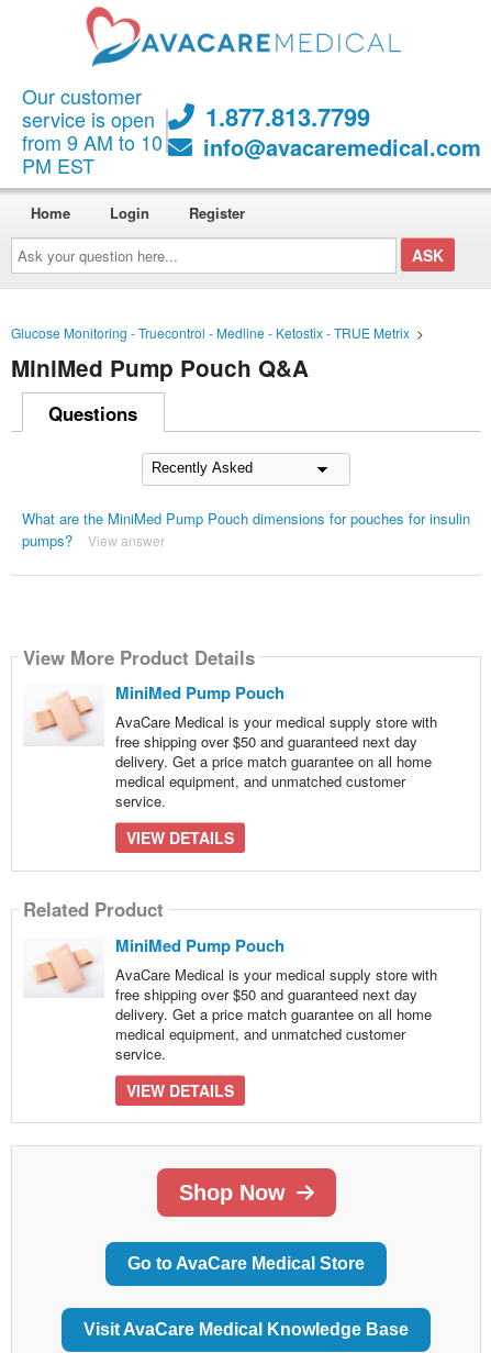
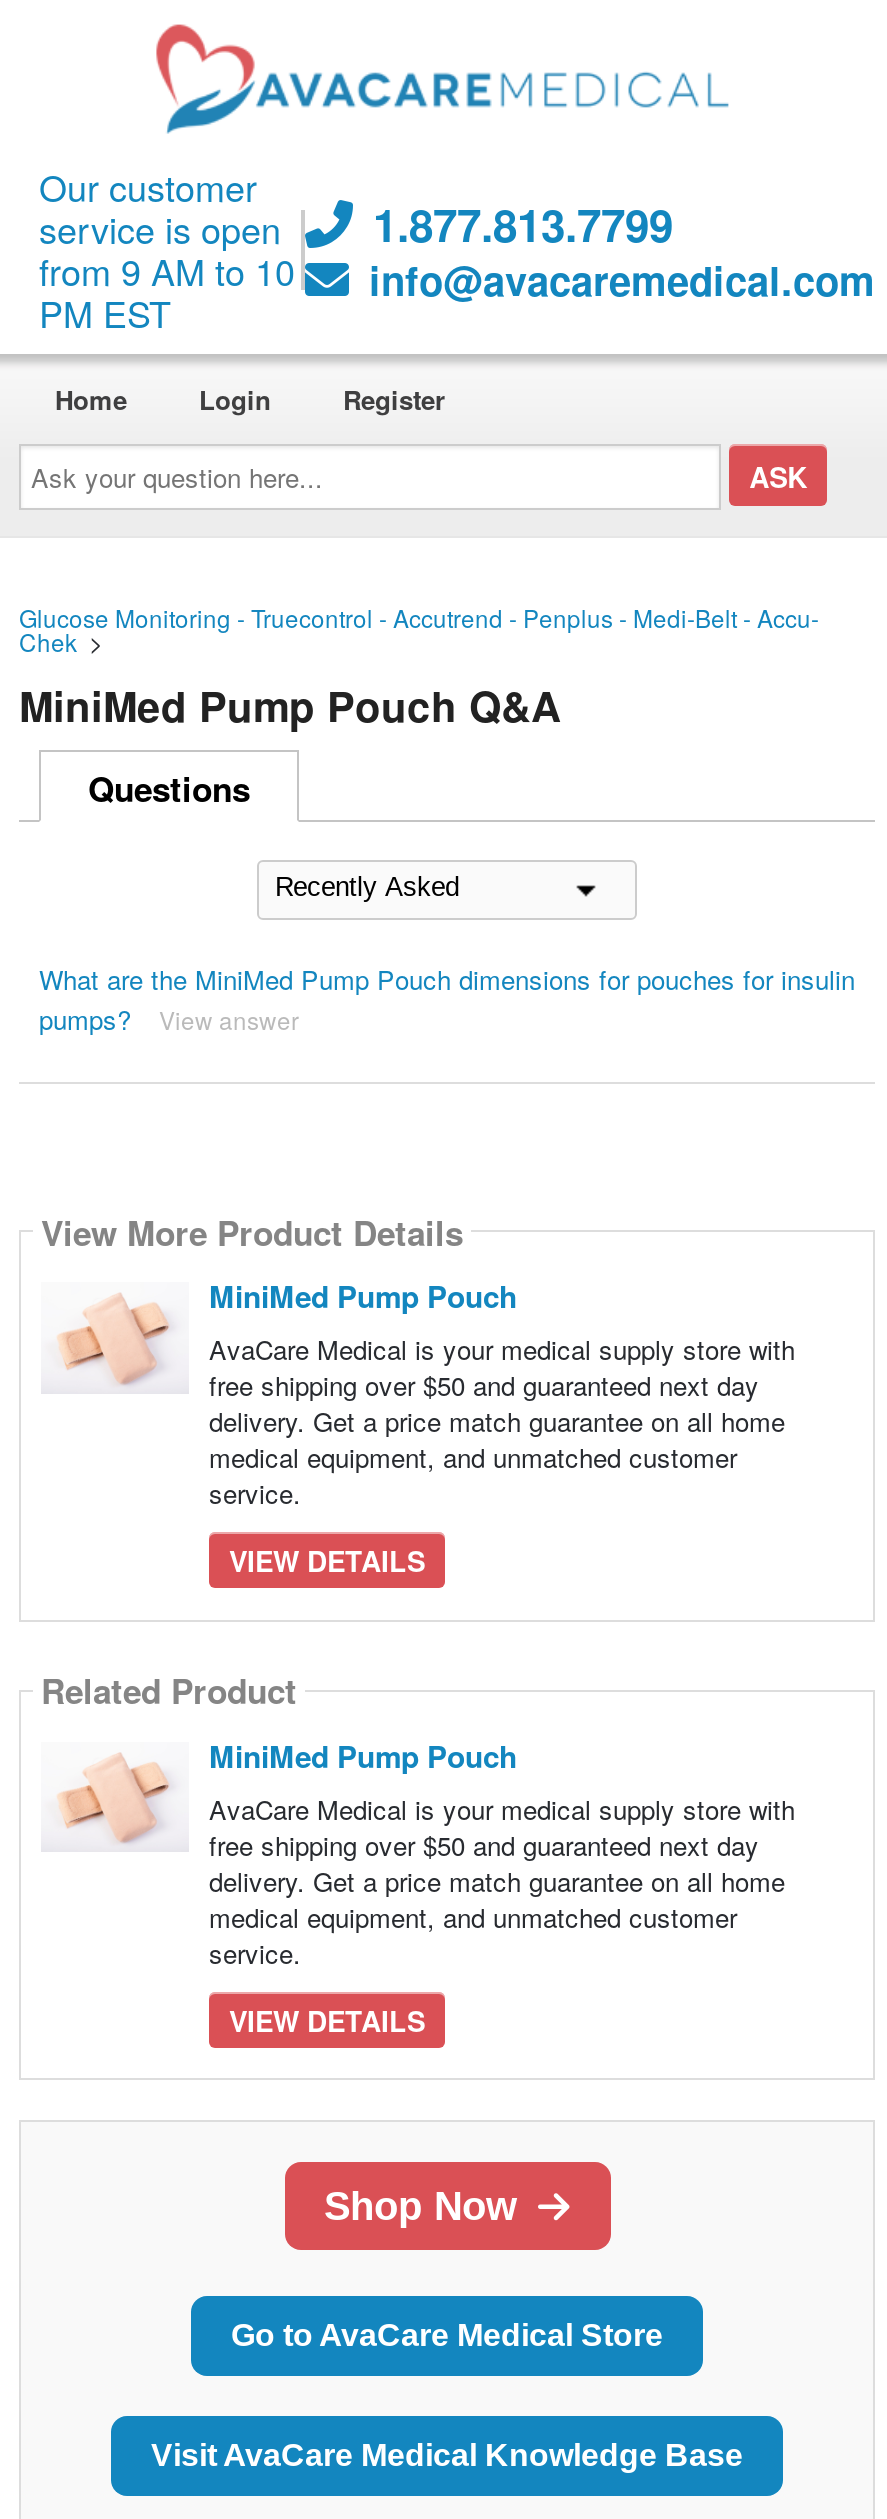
[11,323,431,342] Glucose Monitoring - Truecontrol - Medline - Ketostix - TRUE Metrix > -> [19,600,819,658] Glucose Monitoring - Truecontrol - Accutrend - Penplus - Medi-Belt - Accu- | Chek>

